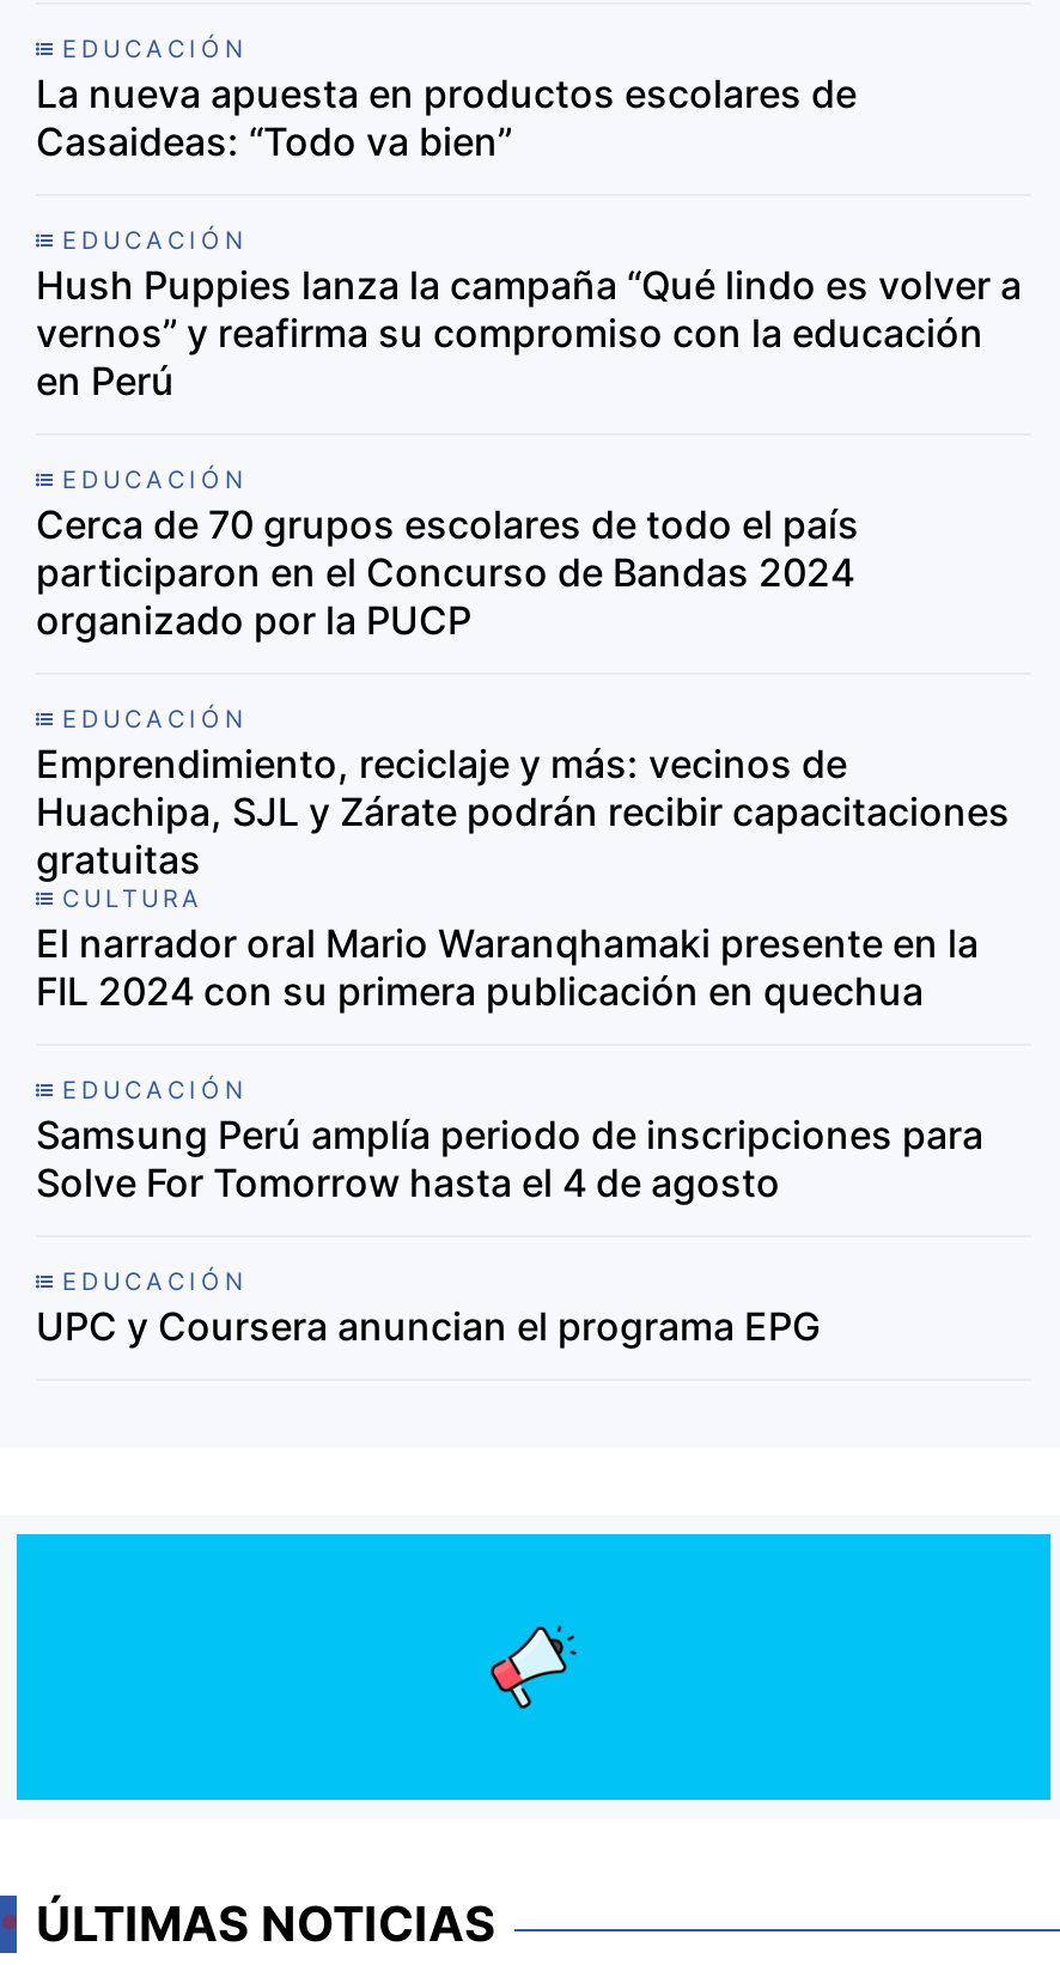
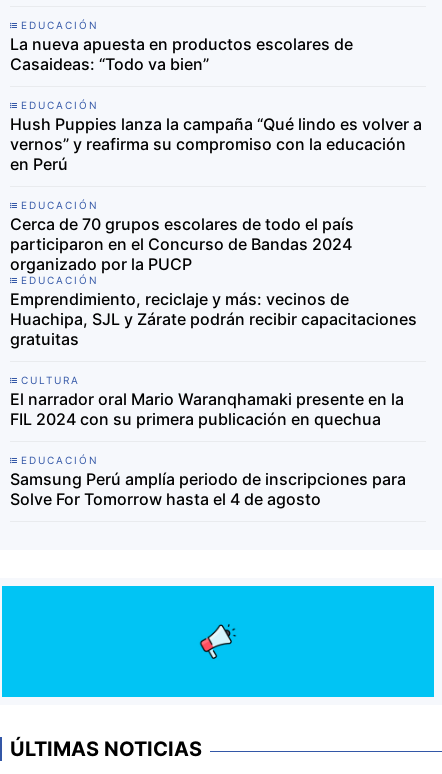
[36,1266,821,1350] EDUCACIÓN | UPC y Coursera anuncian el programa EPG -> none

